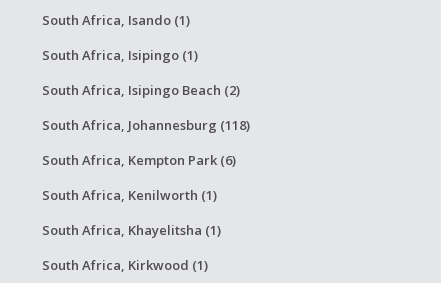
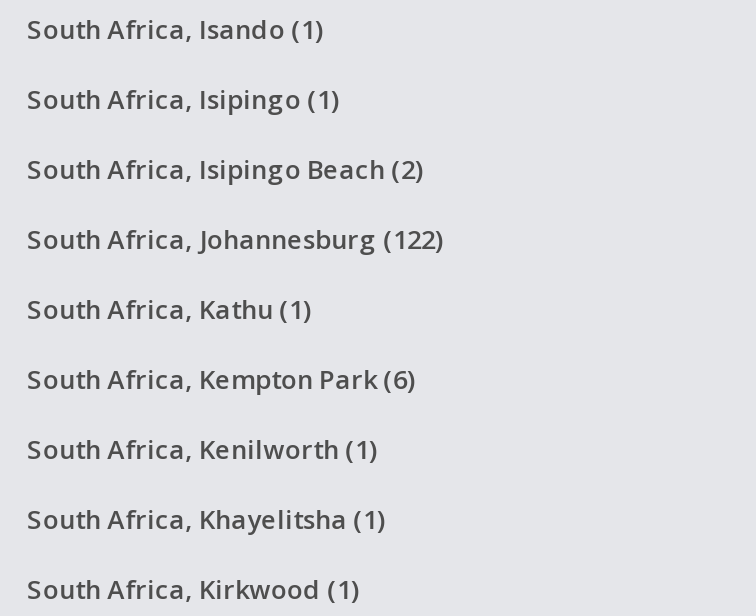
[42,116,250,134] South Africa, Johannesburg (118) -> [27,221,443,327] South Africa, Johannesburg (122) | South Africa, Kathu (1)

